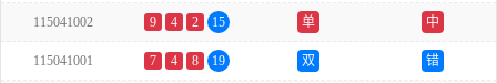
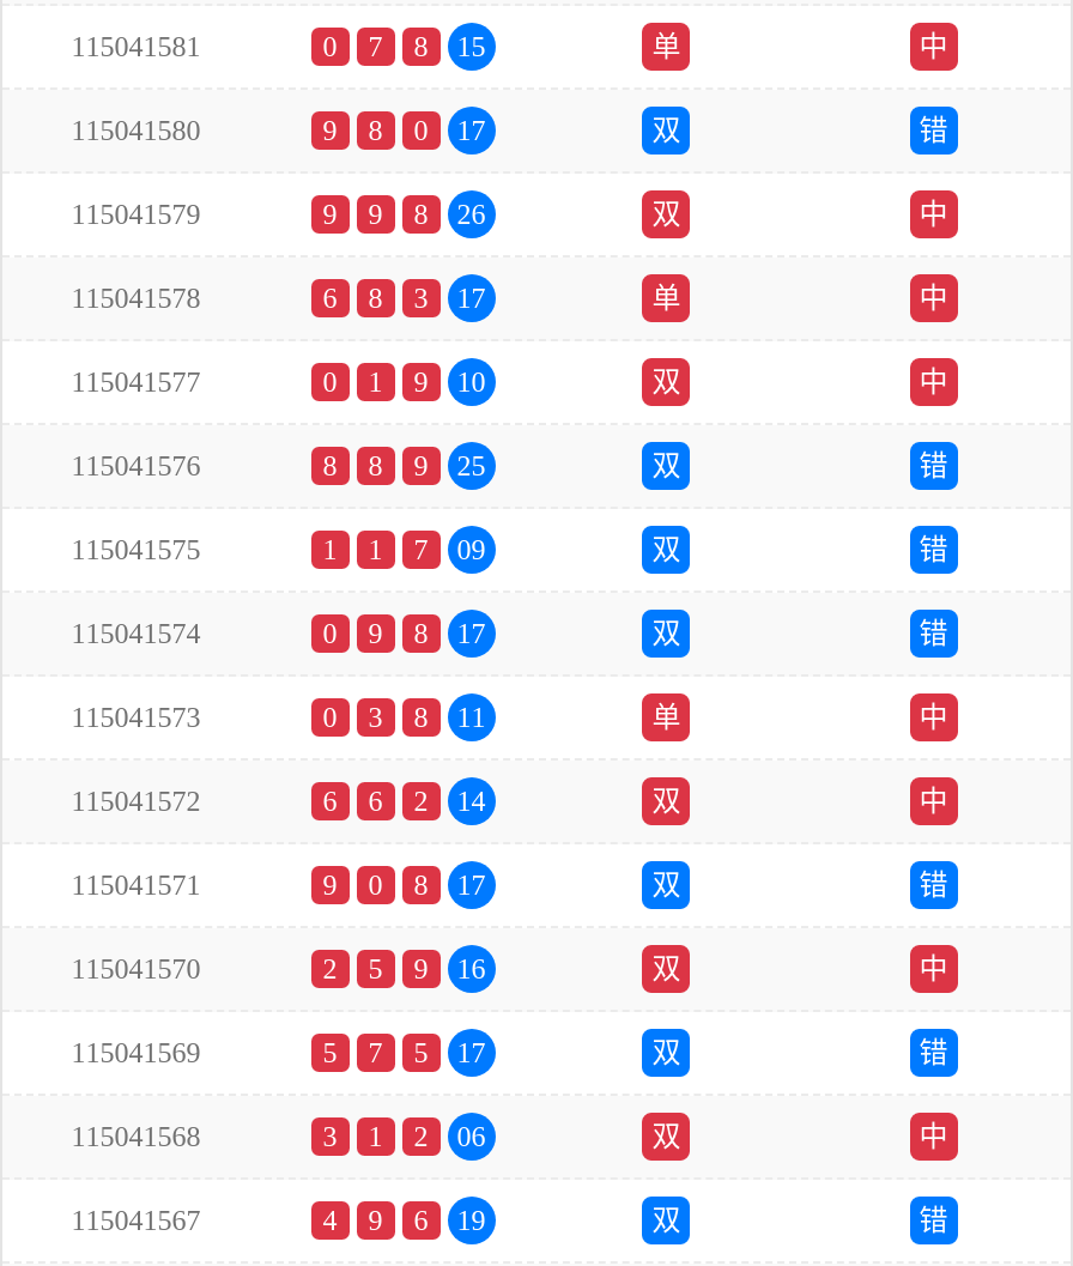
[33,14,93,30] 115041002 -> [71,30,201,63] 115041581
[150,14,156,30] 9 -> [323,30,337,63] 0
[171,14,177,30] 4 -> [368,30,383,63] 7
[192,14,198,30] 2 -> [414,30,428,63] 8
[33,53,93,69] 115041001 -> [71,114,948,567] 115041580 | 9 | 8 | 0 | 17 | 双 | 错 | 115041579 | 9 | 9 | 8 | 26 | 双 | 中 | 115041578 | 6 | 8 | 3 | 17 | 单 | 中 | 115041577 | 0 | 1 | 9 | 10 | 双 | 中 | 115041576 | 8 | 8 | 9 | 25 | 双 | 错 | 115041575 | 1 | 1
[192,53,198,69] 8 -> [368,1204,428,1237] 9 | 6
none -> [71,533,948,1237] 09 | 双 | 错 | 115041574 | 0 | 9 | 8 | 17 | 双 | 错 | 115041573 | 0 | 3 | 8 | 11 | 单 | 中 | 115041572 | 6 | 6 | 2 | 14 | 双 | 中 | 115041571 | 9 | 0 | 8 | 17 | 双 | 错 | 115041570 | 2 | 5 | 9 | 16 | 双 | 中 | 115041569 | 5 | 7 | 5 | 17 | 双 | 错 | 115041568 | 3 | 1 | 2 | 06 | 双 | 中 | 115041567

